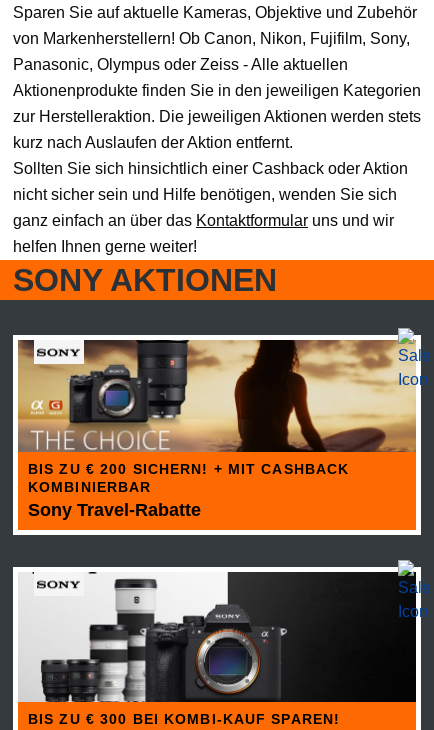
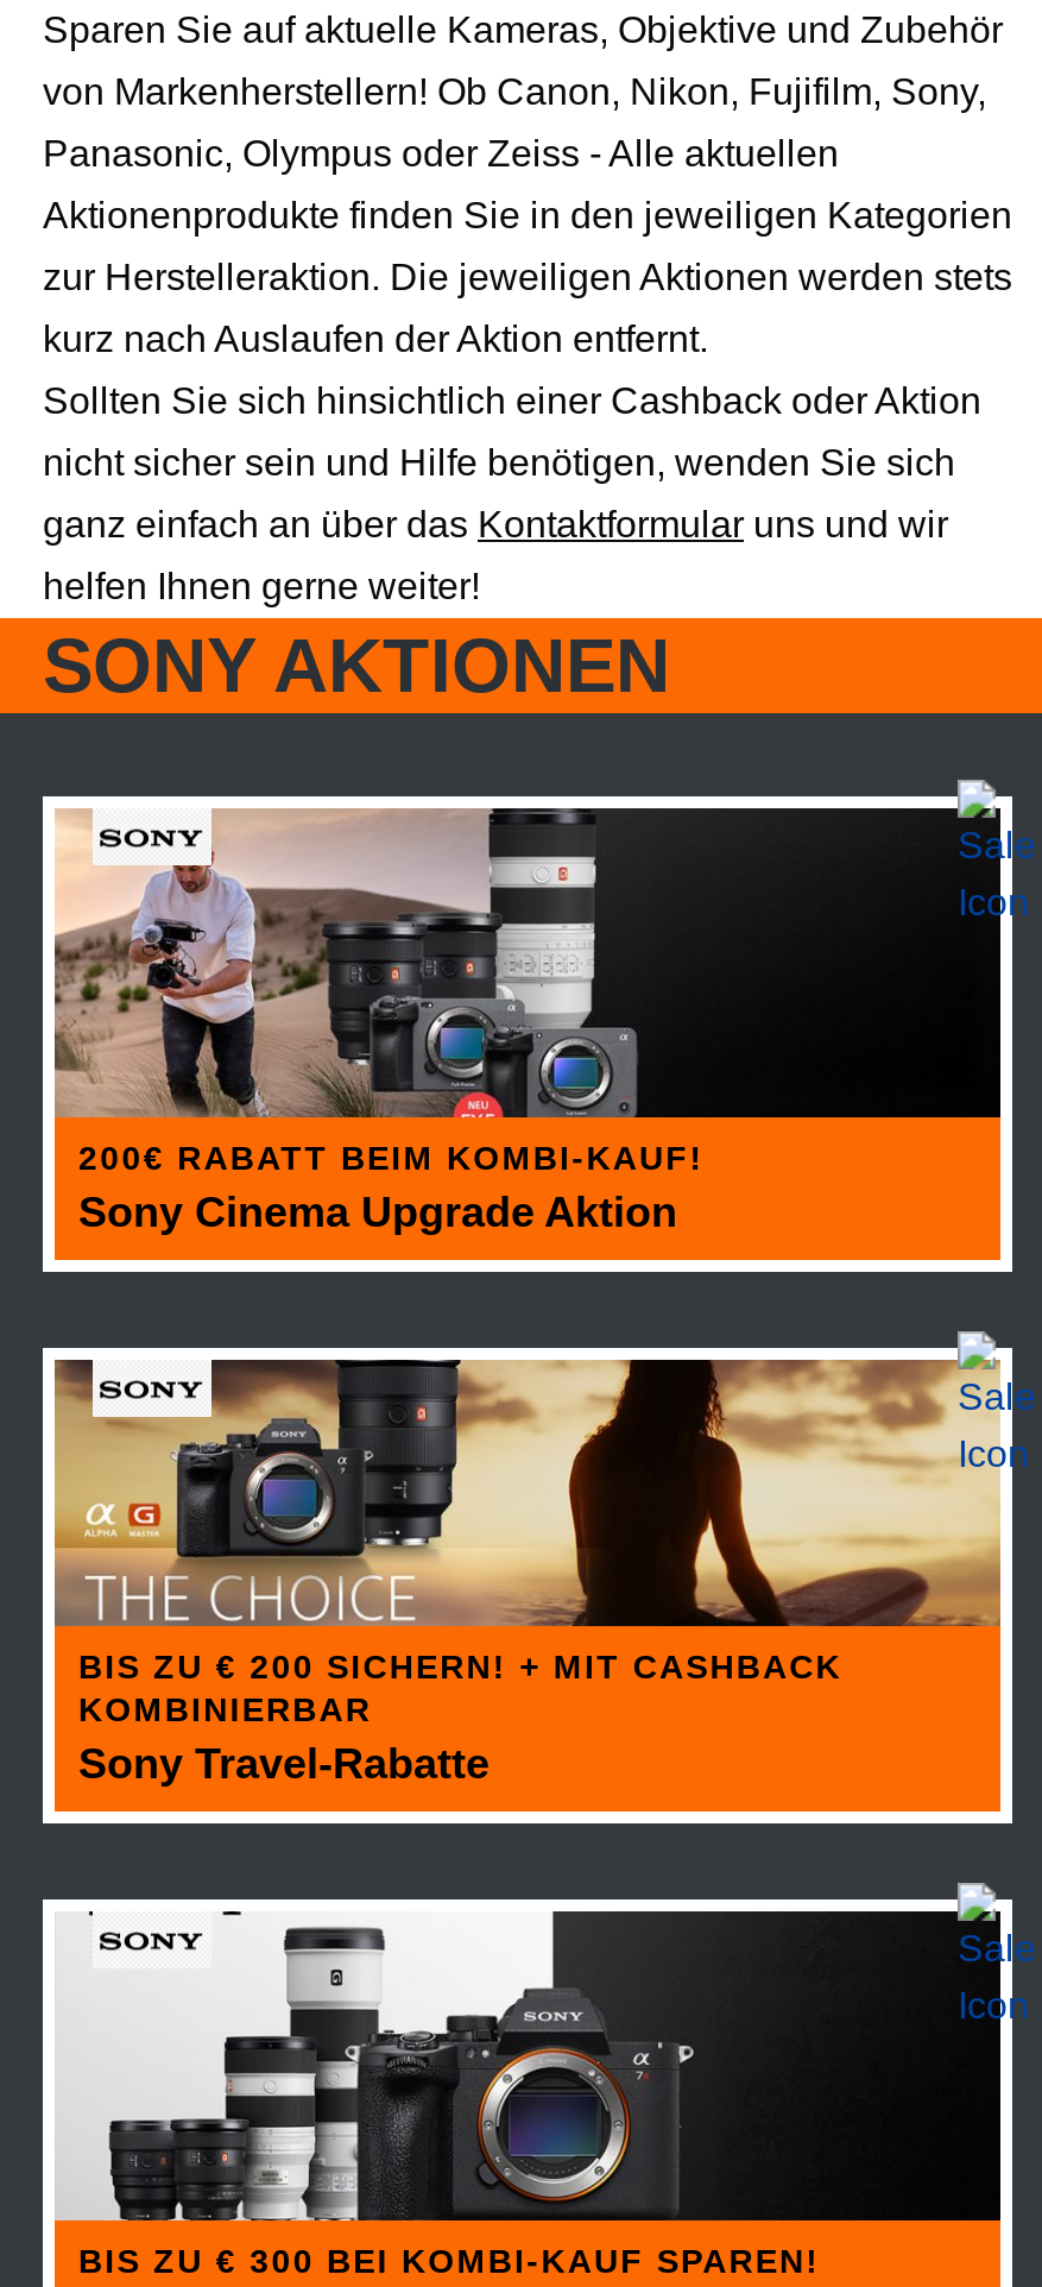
none -> [52,806,1003,1236] [image] | 200€ RABATT BEIM KOMBI-KAUF! | Sony Cinema Upgrade Aktion

